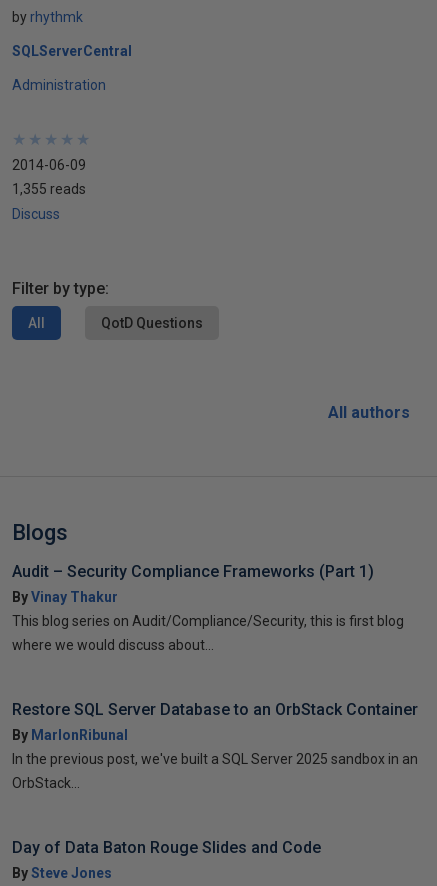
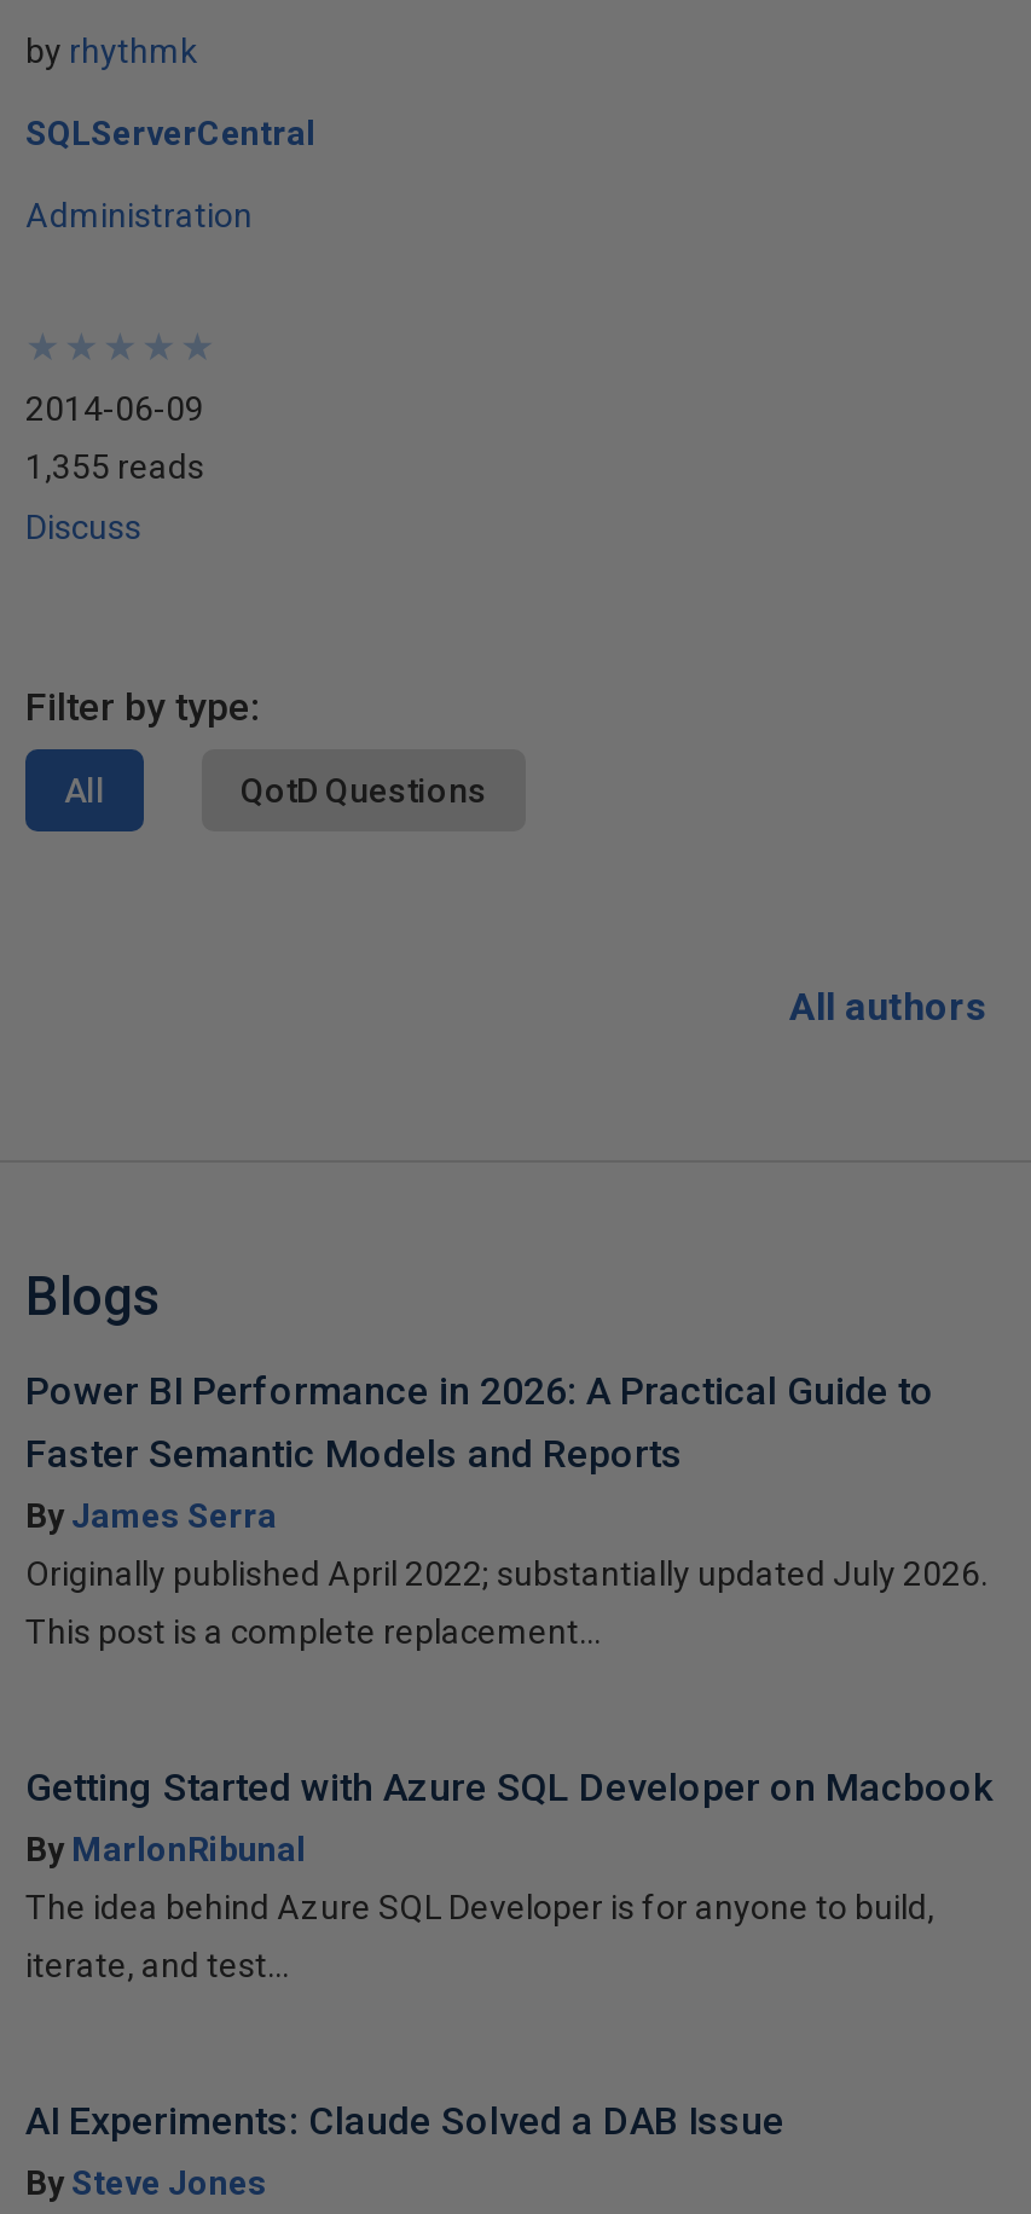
[12,562,374,605] Audit – Security Compliance Frameworks (Part 1) | By Vinay Thakur -> [25,1368,934,1535] Power BI Performance in 2026: A Practical Guide to | Faster Semantic Models and Reports | By James Serra
[12,613,404,629] This blog series on Audit/Compliance/Security, this is first blog -> [25,1554,987,1593] Originally published April 2022; substantially updated July 2026.
[12,637,214,653] where we would discuss about... -> [25,1612,601,1651] This post is a complete replacement...
[12,700,418,719] Restore SQL Server Database to an OrbStack Container -> [25,1764,992,1810] Getting Started with Azure SQL Developer on Macbook
[12,751,418,767] In the previous post, we've built a SQL Server 2025 sandbox in an -> [25,1888,934,1926] The idea behind Azure SQL Developer is for anyone to build,
[12,775,80,791] OrbStack... -> [25,1946,289,1984] iterate, and test...
[12,838,321,857] Day of Data Baton Rouge Slides and Code -> [25,2098,784,2144] AI Experiments: Claude Solved a DAB Issue

